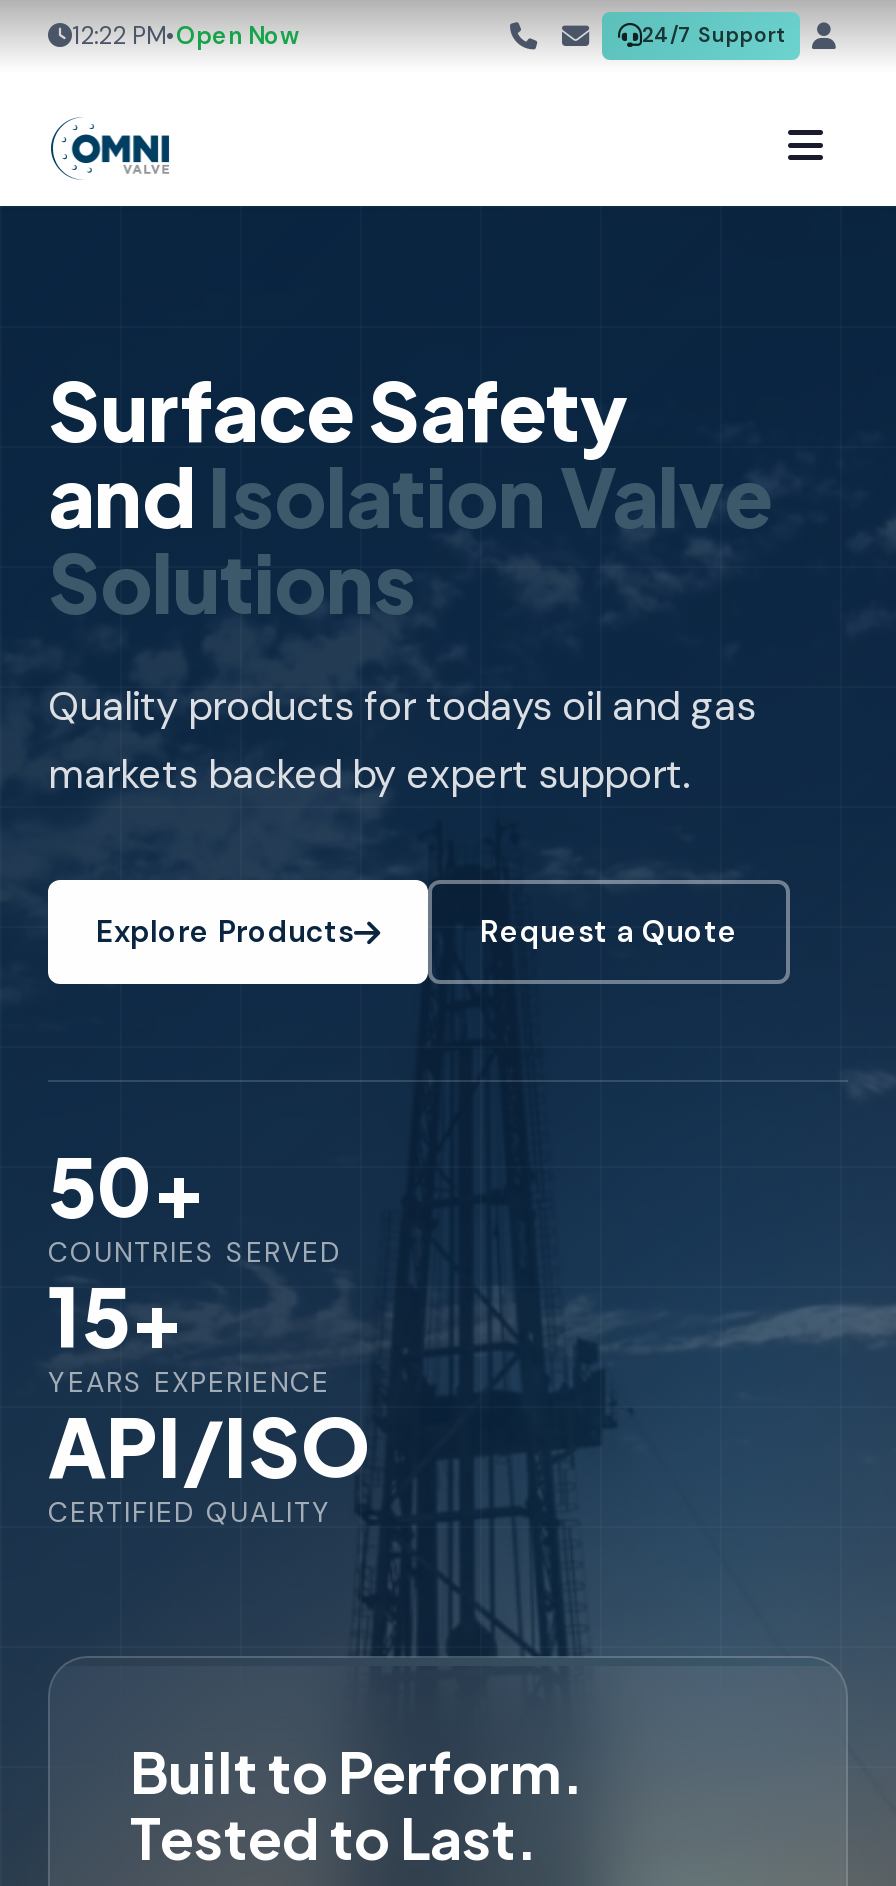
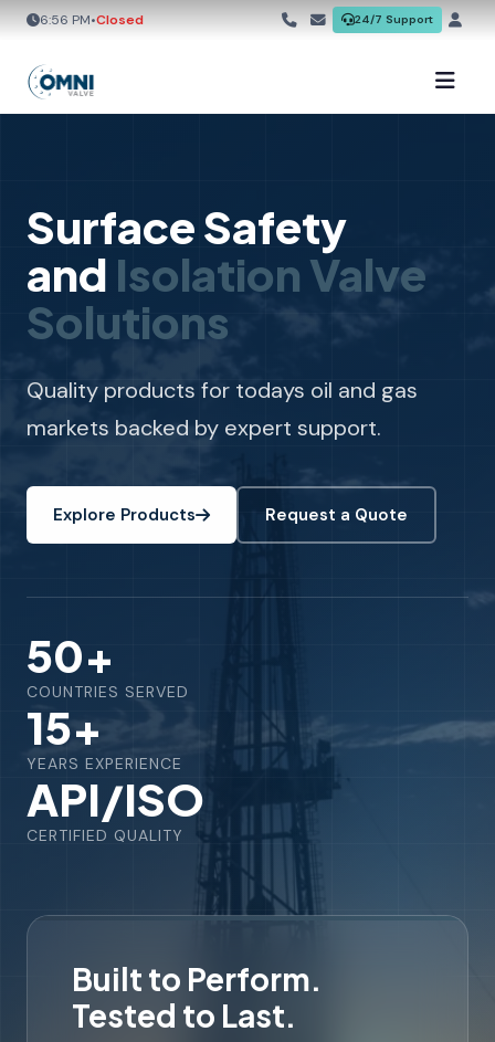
[72,19,300,51] 12:22 PM•Open Now -> [40,10,144,28] 6:56 PM•Closed

